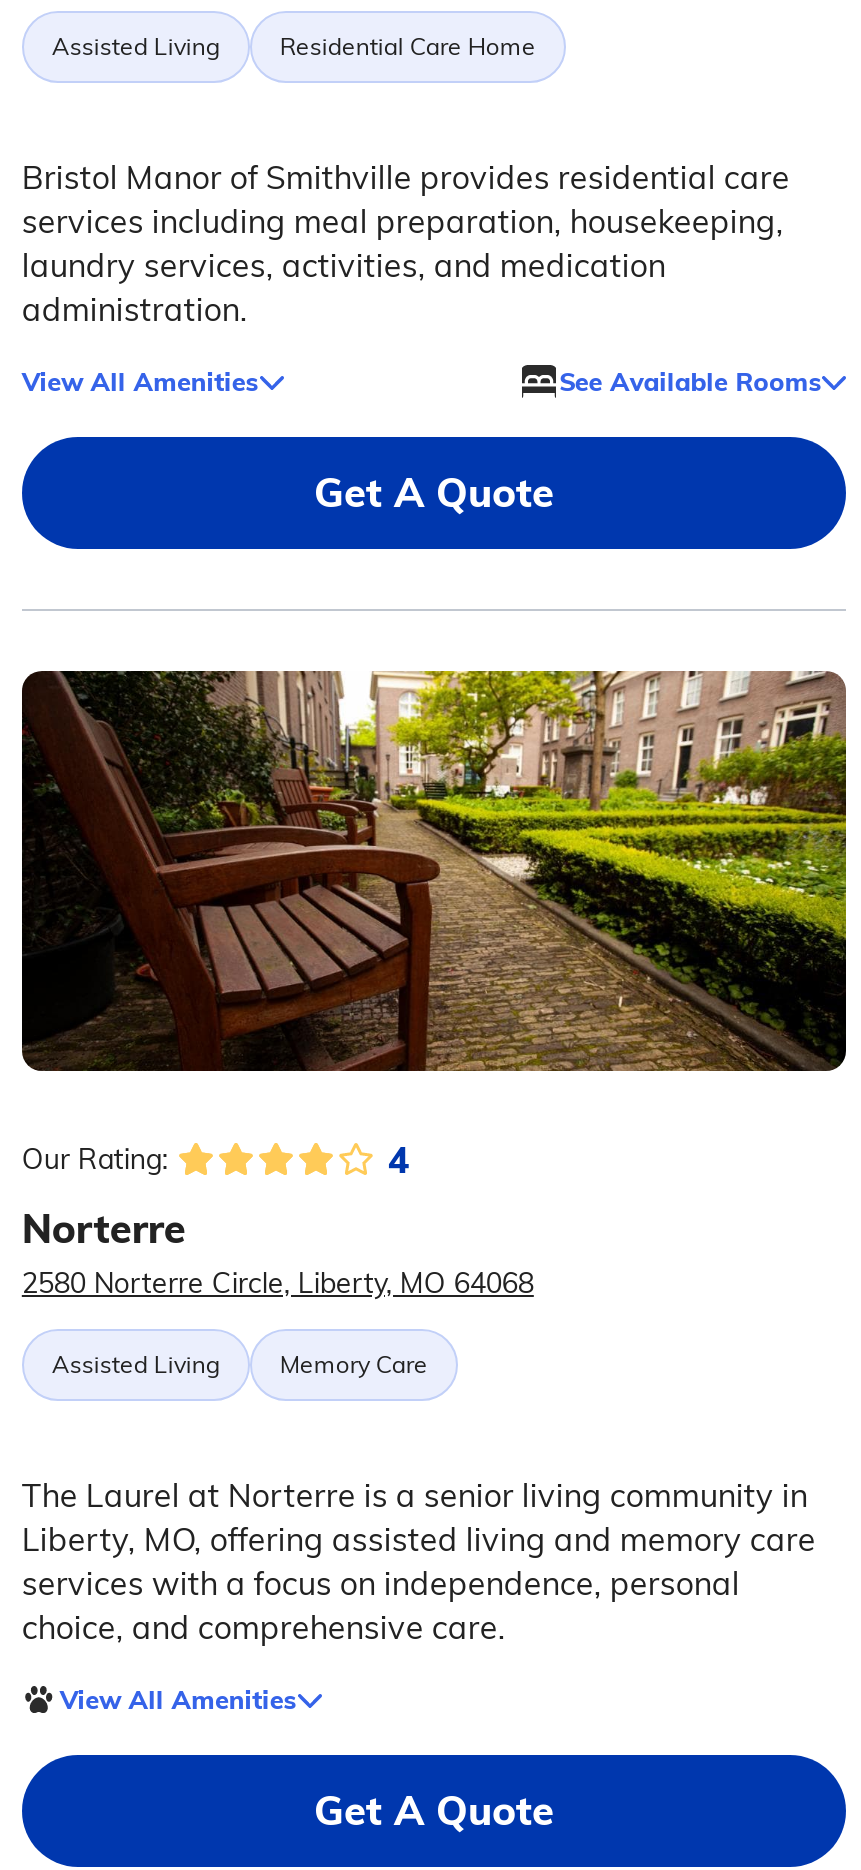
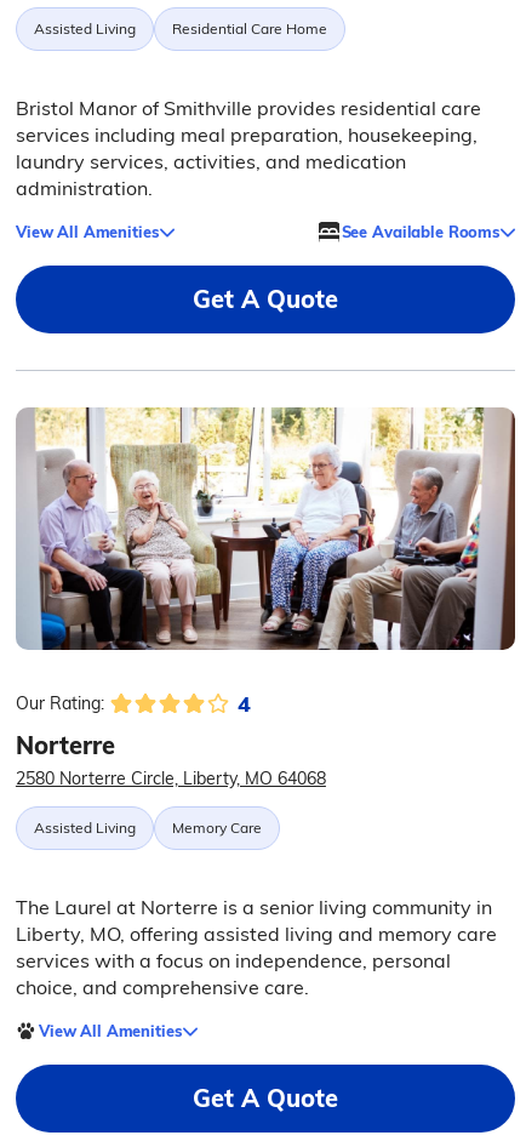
[20,669,846,1073] [image] -> [16,406,515,651] [image]

